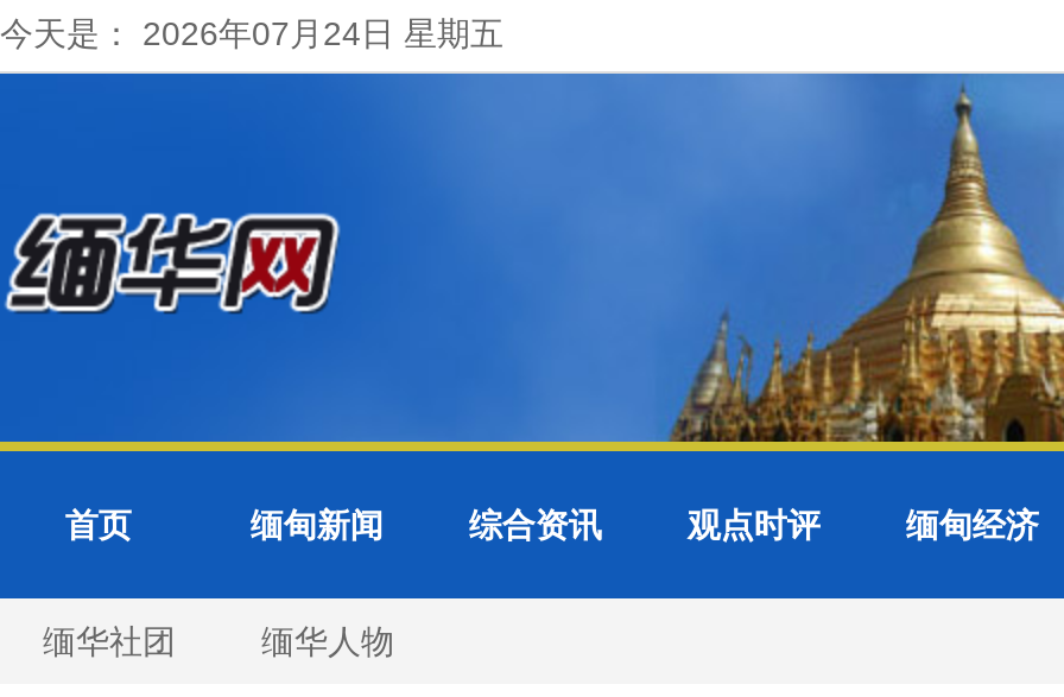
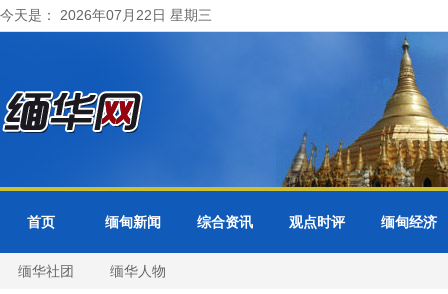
[0,14,503,52] 今天是： 2026年07月24日 星期五 -> [0,7,212,23] 今天是： 2026年07月22日 星期三

